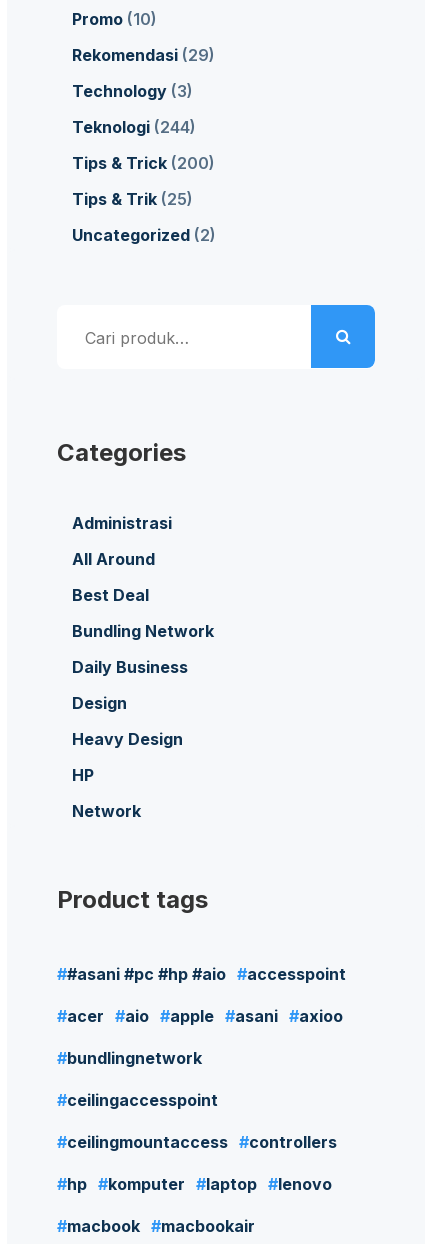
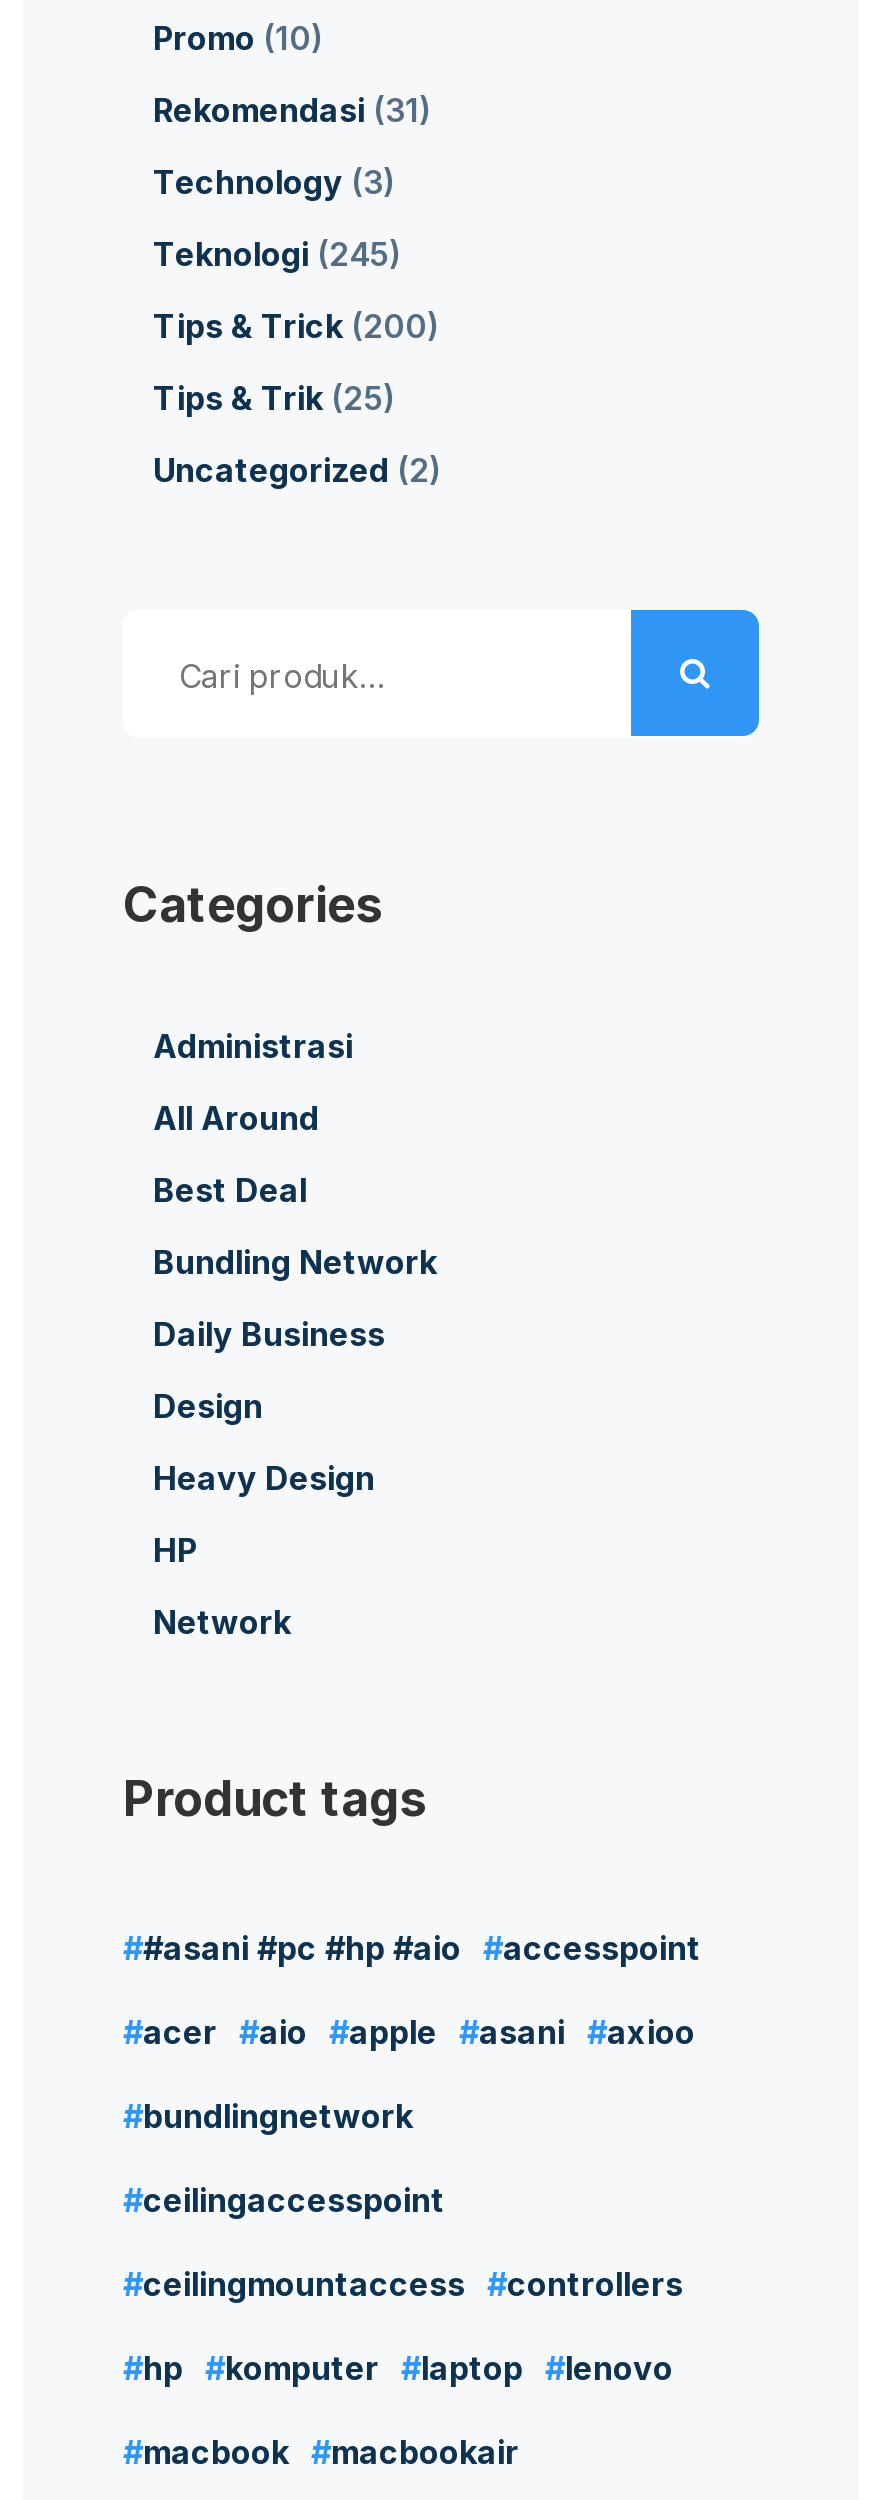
[72,45,215,65] Rekomendasi (29) -> [153,89,431,129] Rekomendasi (31)
[72,117,196,137] Teknologi (244) -> [153,233,401,273] Teknologi (245)

